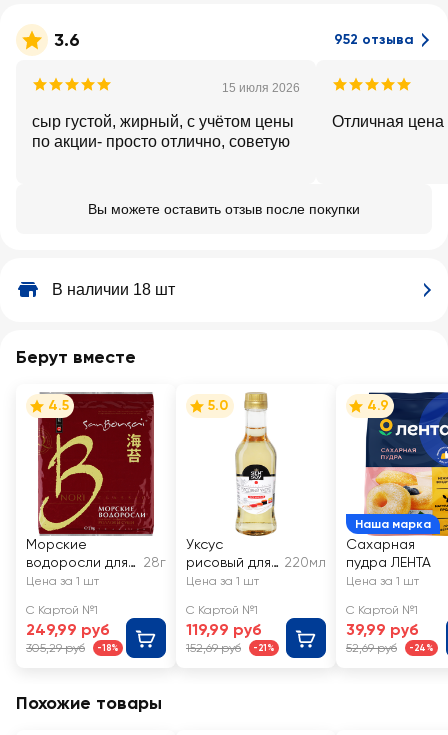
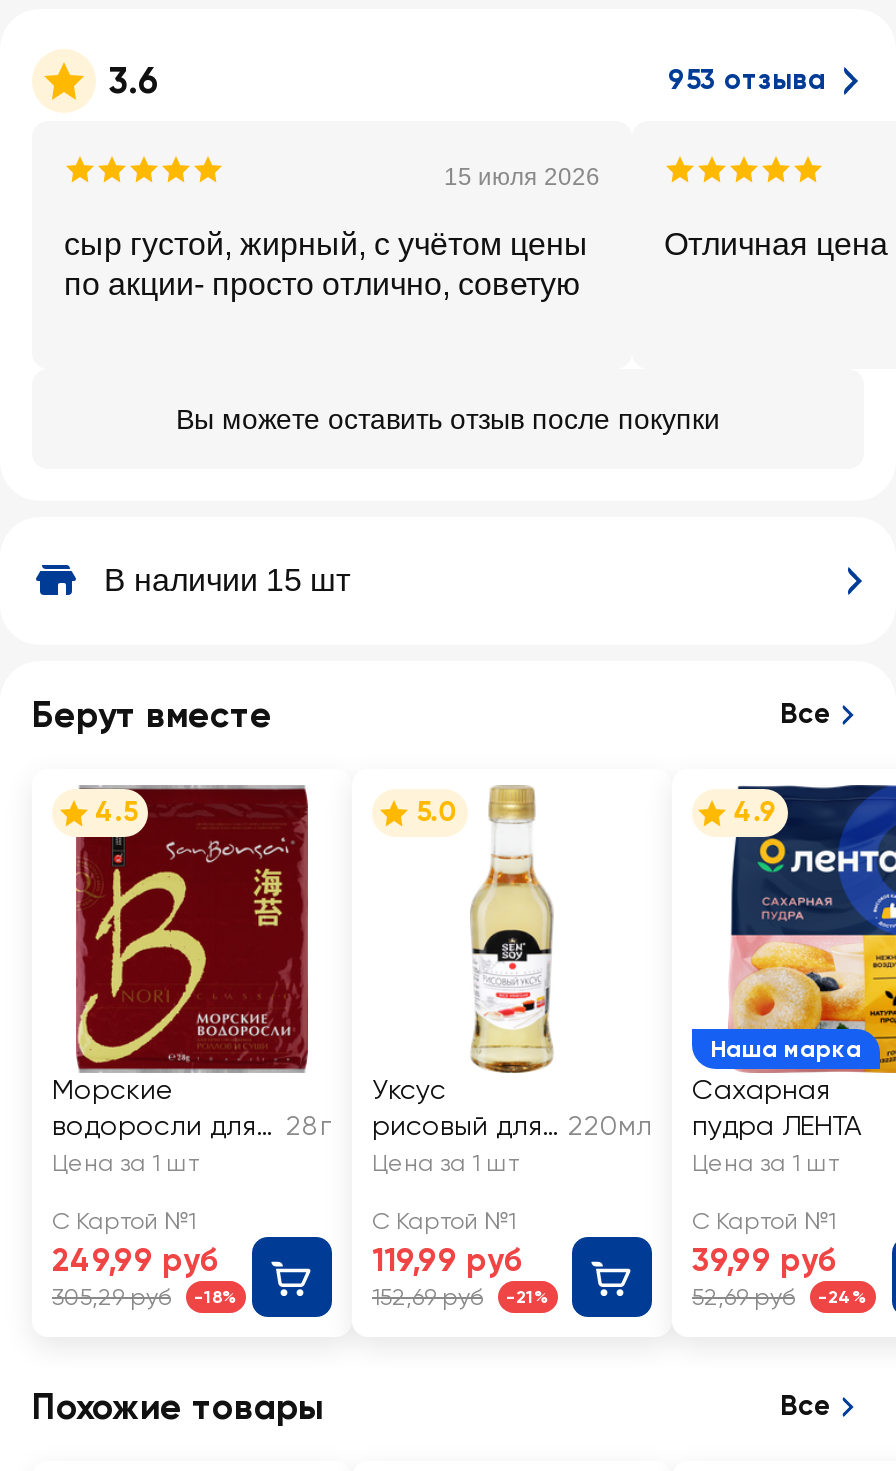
[334,31,414,48] 952 отзыва -> [668,63,828,97] 953 отзыва
[52,281,175,298] В наличии 18 шт -> [104,563,350,597] В наличии 15 шт
none -> [780,697,832,731] Все
none -> [780,1389,832,1423] Все

